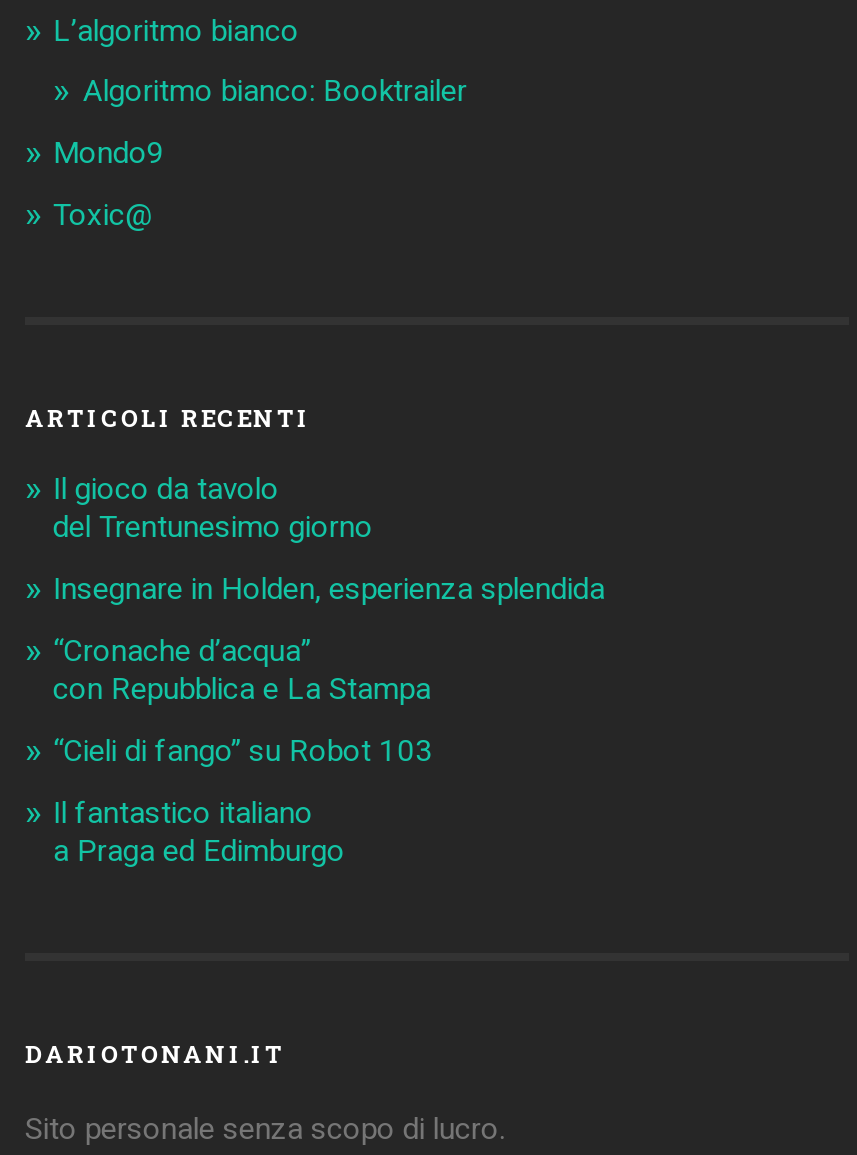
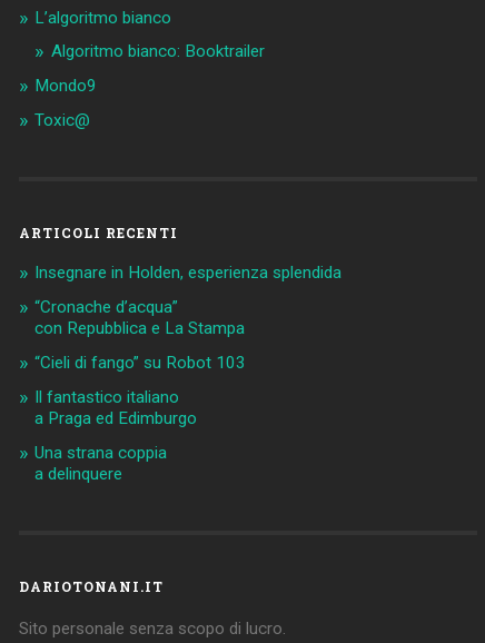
[53,472,373,546] Il gioco da tavolo | del Trentunesimo giorno -> none
moved [53,572,605,870] -> [34,263,341,429]: Insegnare in Holden, esperienza splendida | “Cronache d’acqua” | con Repubblica e La Stampa | “Cieli di fango” su Robot 103 | Il fantastico italiano | a Praga ed Edimburgo
none -> [34,443,167,484] Una strana coppia | a delinquere

